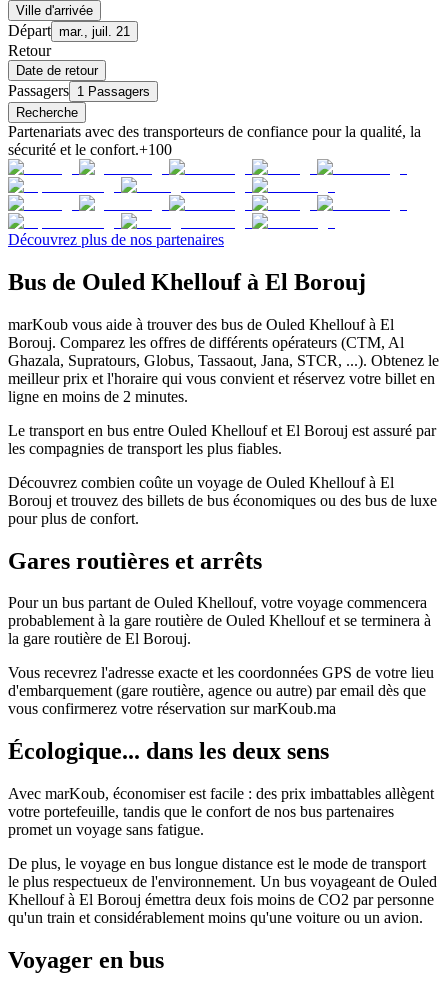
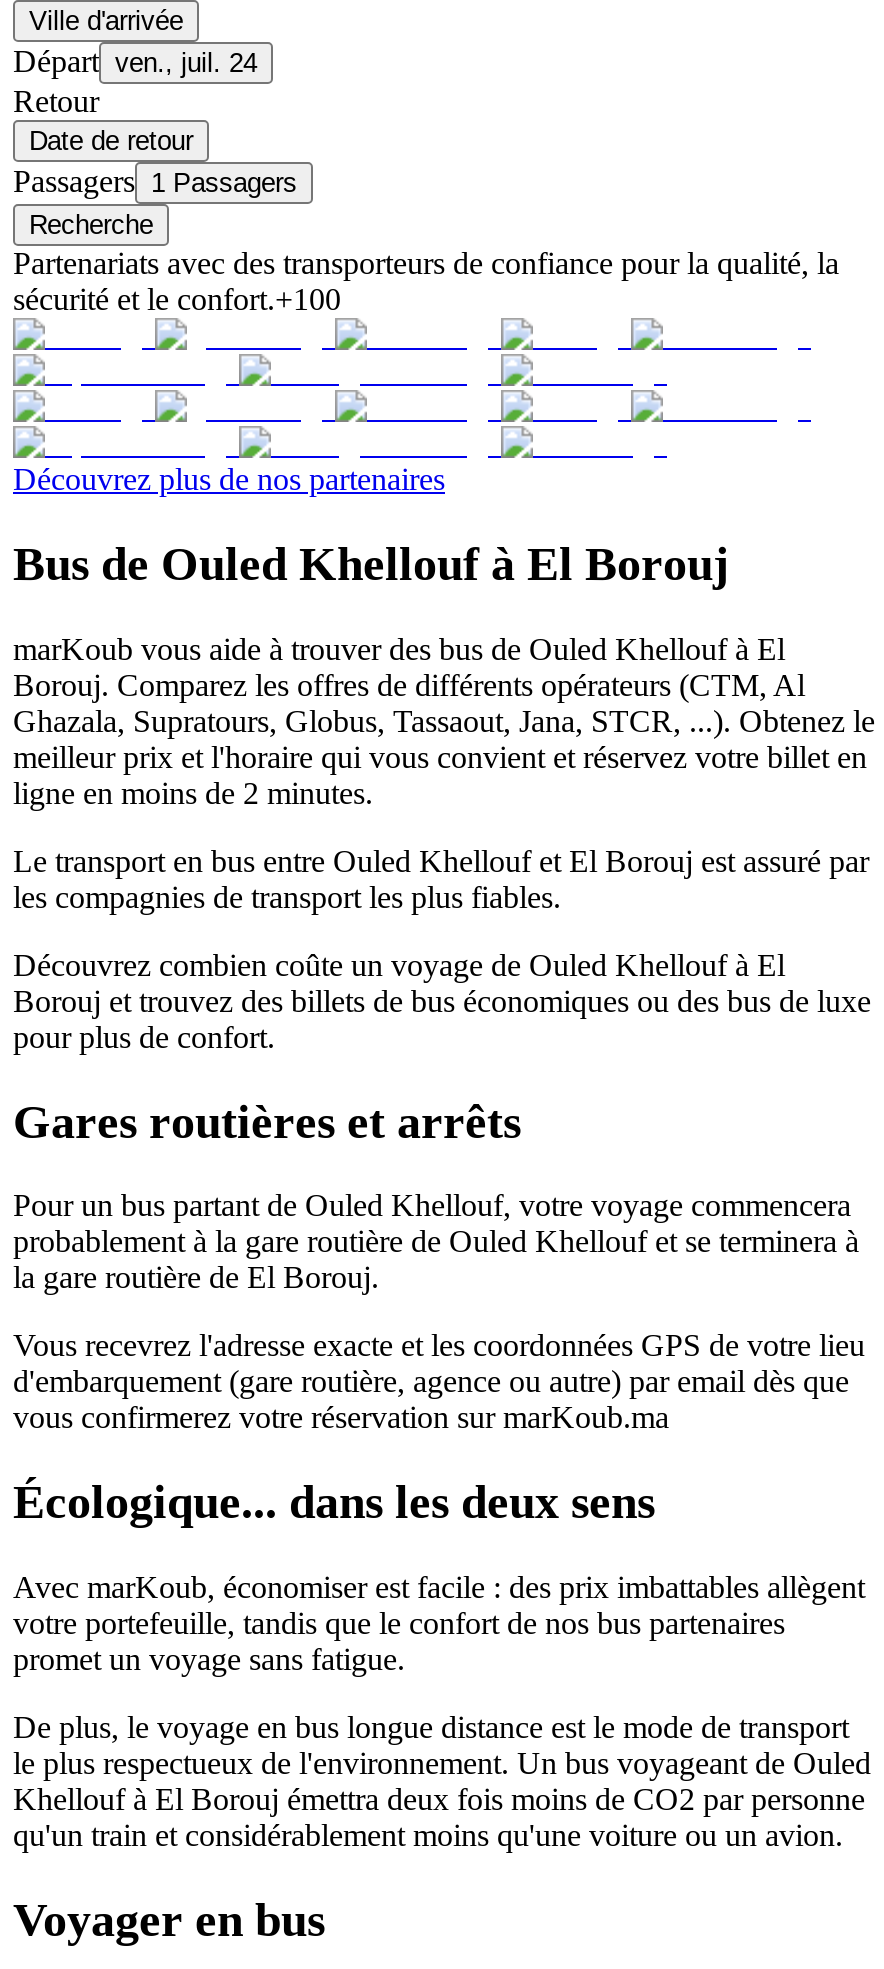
[8,22,130,39] Départ mar., juil. 21 -> [13,44,257,78] Départ ven., juil. 24

